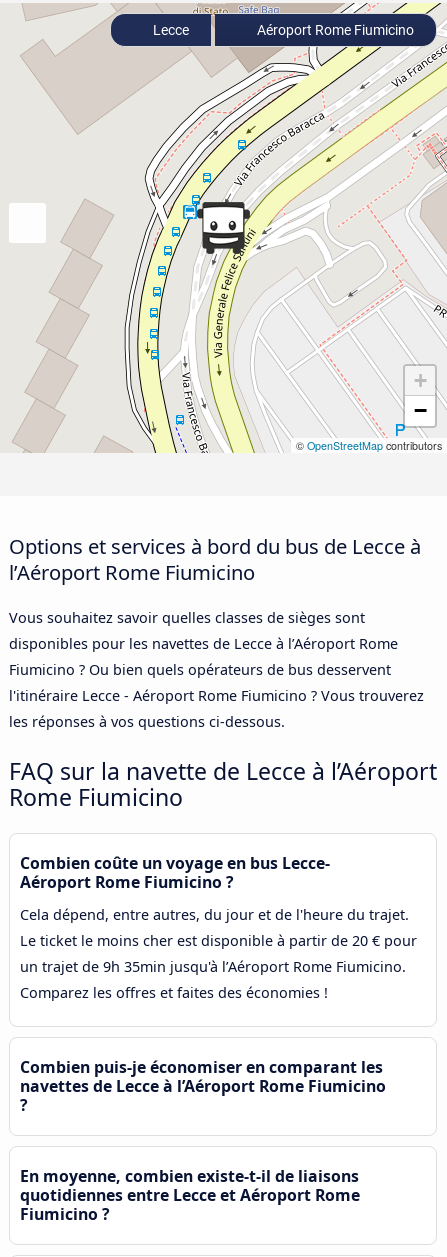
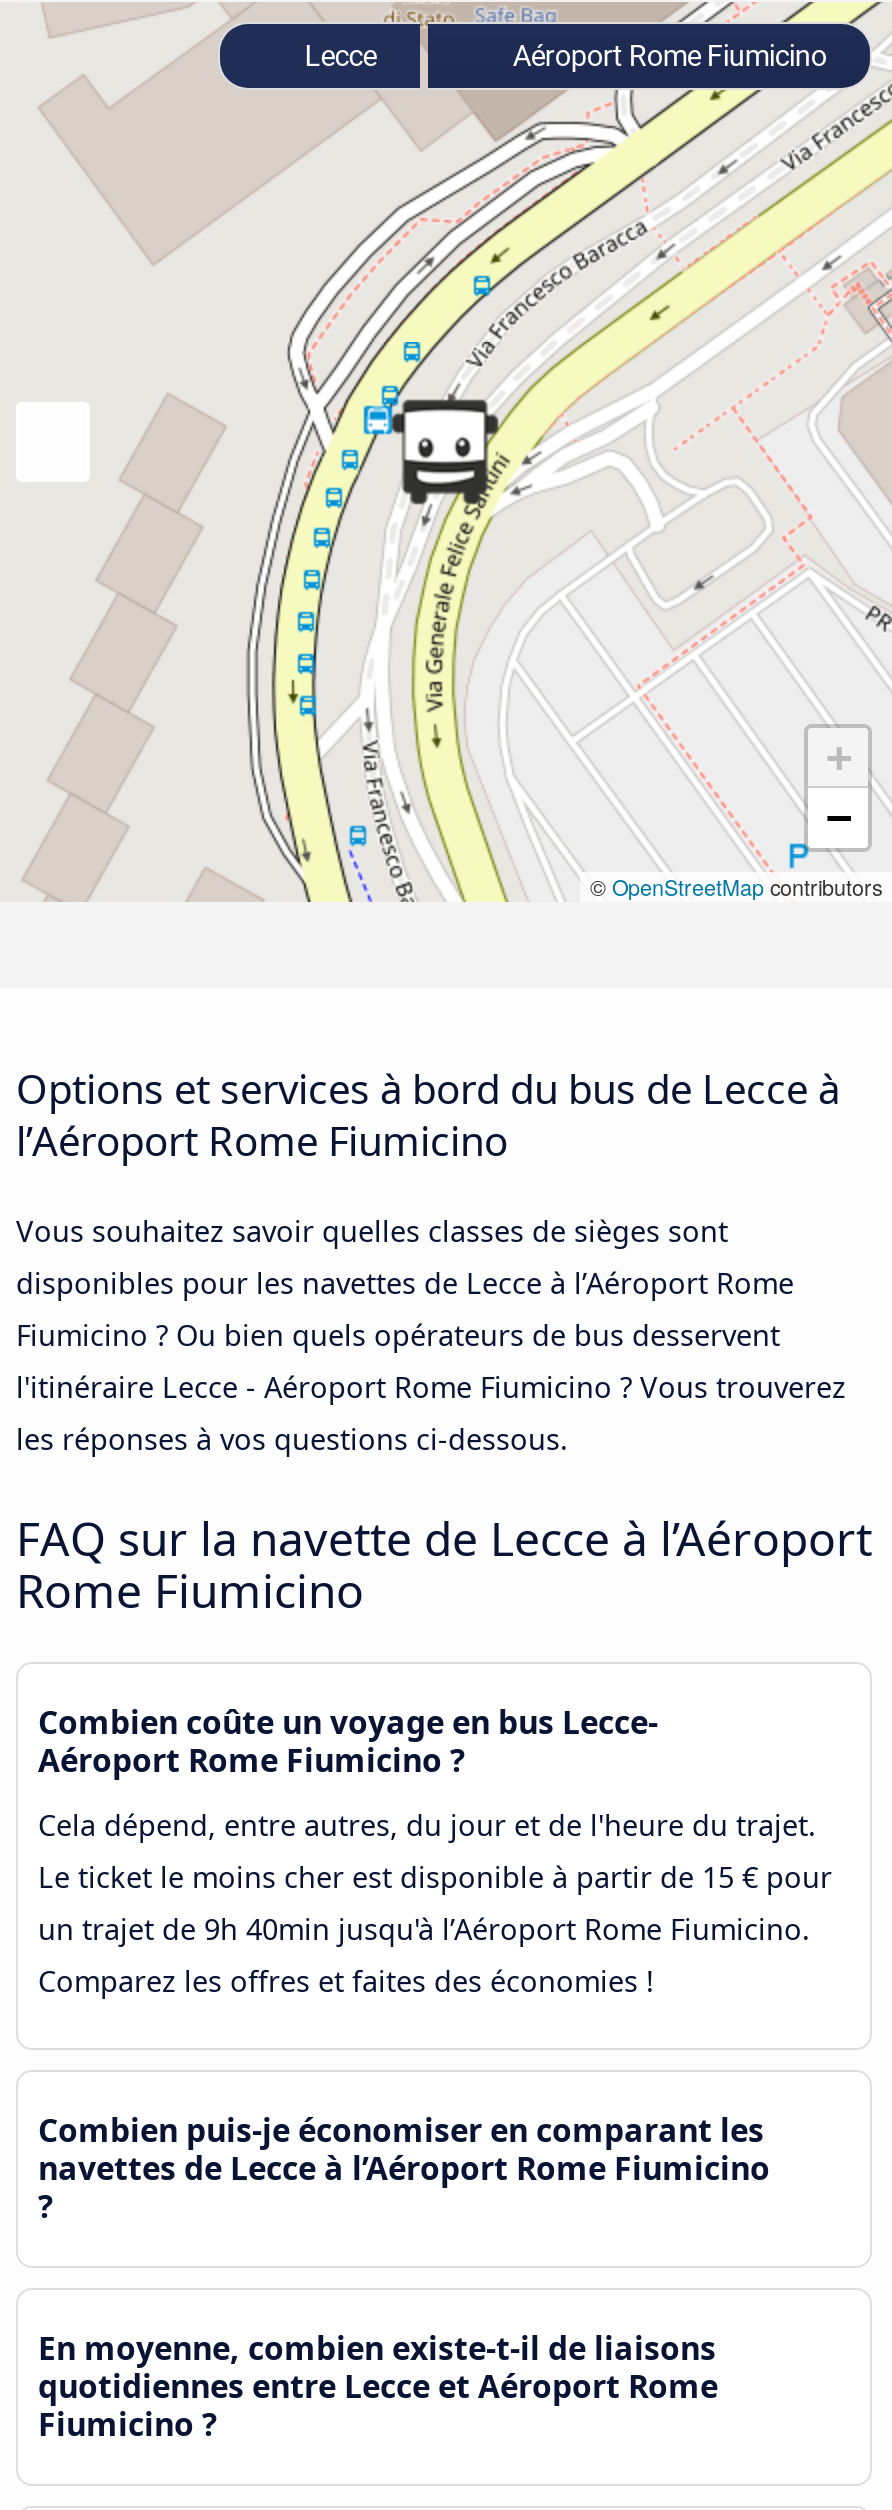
[20,931,417,950] Le ticket le moins cher est disponible à partir de 20 € pour -> [38,1857,832,1895] Le ticket le moins cher est disponible à partir de 15 € pour
[20,957,406,976] un trajet de 9h 35min jusqu'à l’Aéroport Rome Fiumicino. -> [38,1909,810,1947] un trajet de 9h 40min jusqu'à l’Aéroport Rome Fiumicino.

